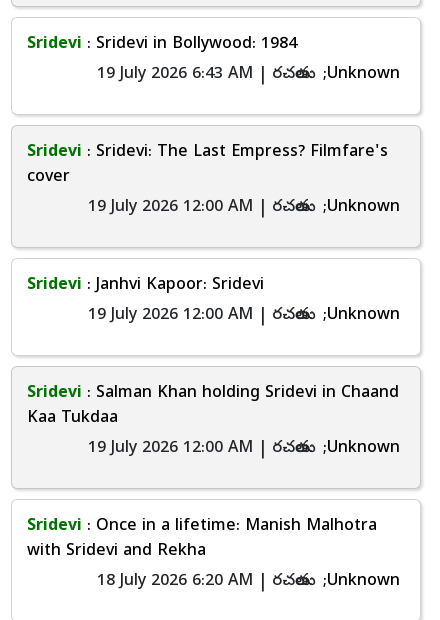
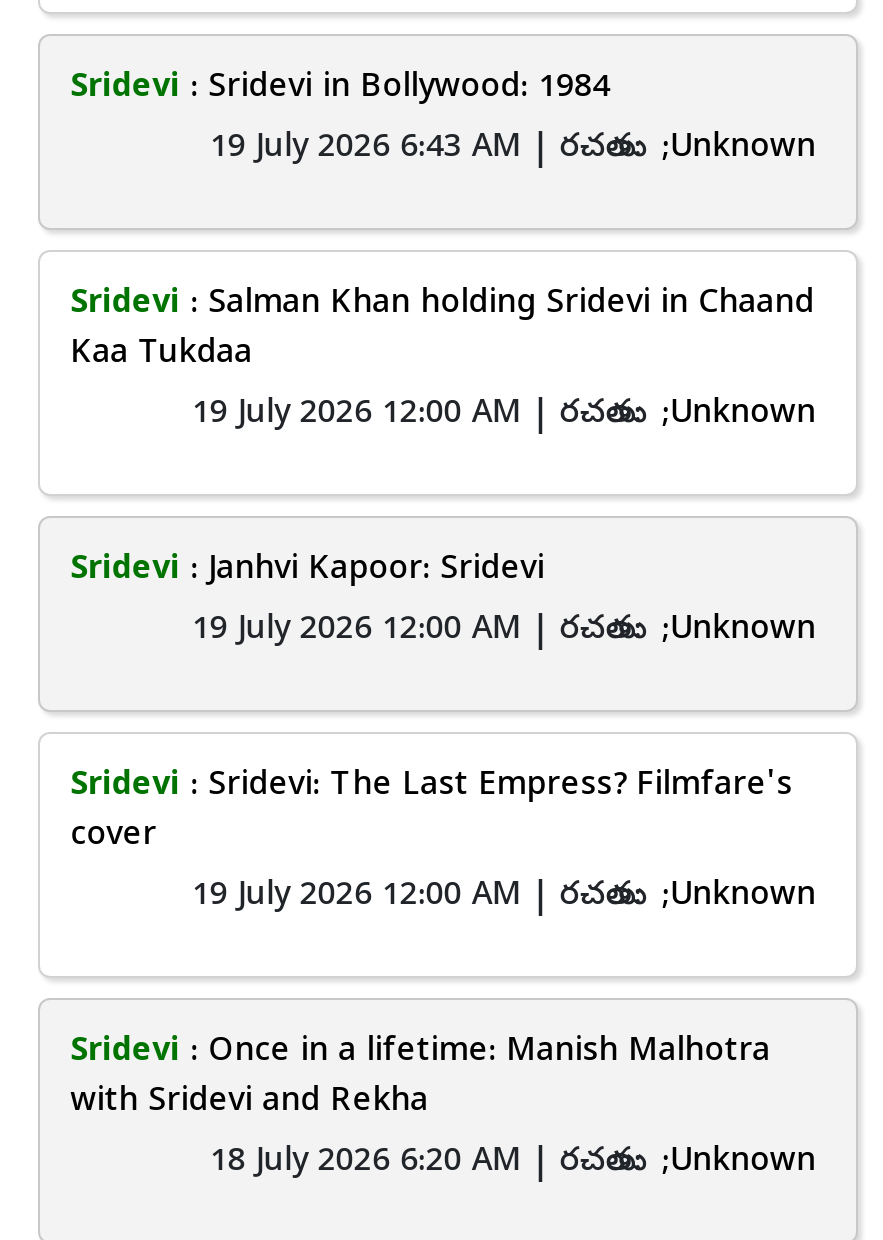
moved [27,142,388,189] -> [70,766,792,860]: Sridevi: Sridevi: The Last Empress? Filmfare's | cover
moved [27,383,399,430] -> [70,284,814,378]: Sridevi: Salman Khan holding Sridevi in Chaand | Kaa Tukdaa

